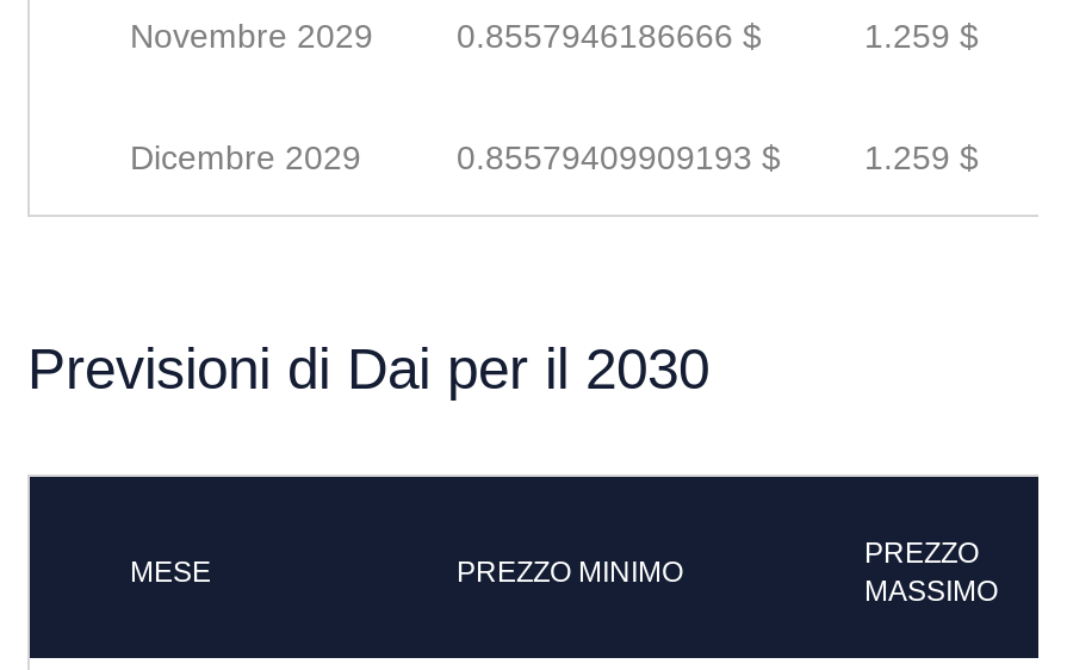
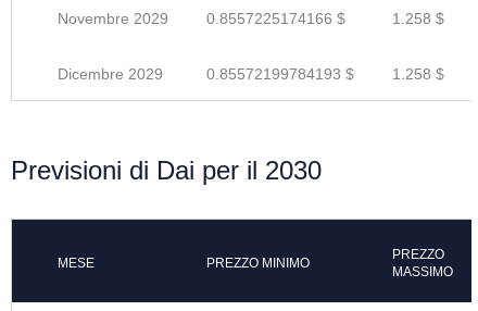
[457,17,762,55] 0.8557946186666 $ -> [206,10,345,27] 0.8557225174166 $
[864,17,979,55] 1.259 $ -> [392,10,444,27] 1.258 $
[457,138,781,176] 0.85579409909193 $ -> [206,65,354,83] 0.85572199784193 $
[864,138,979,176] 1.259 $ -> [392,65,444,83] 1.258 $

